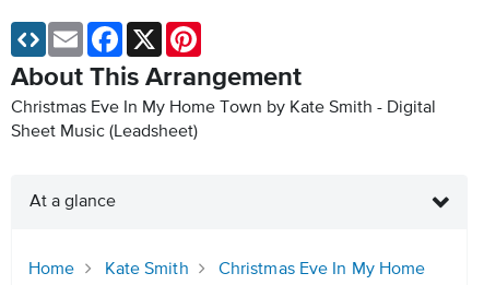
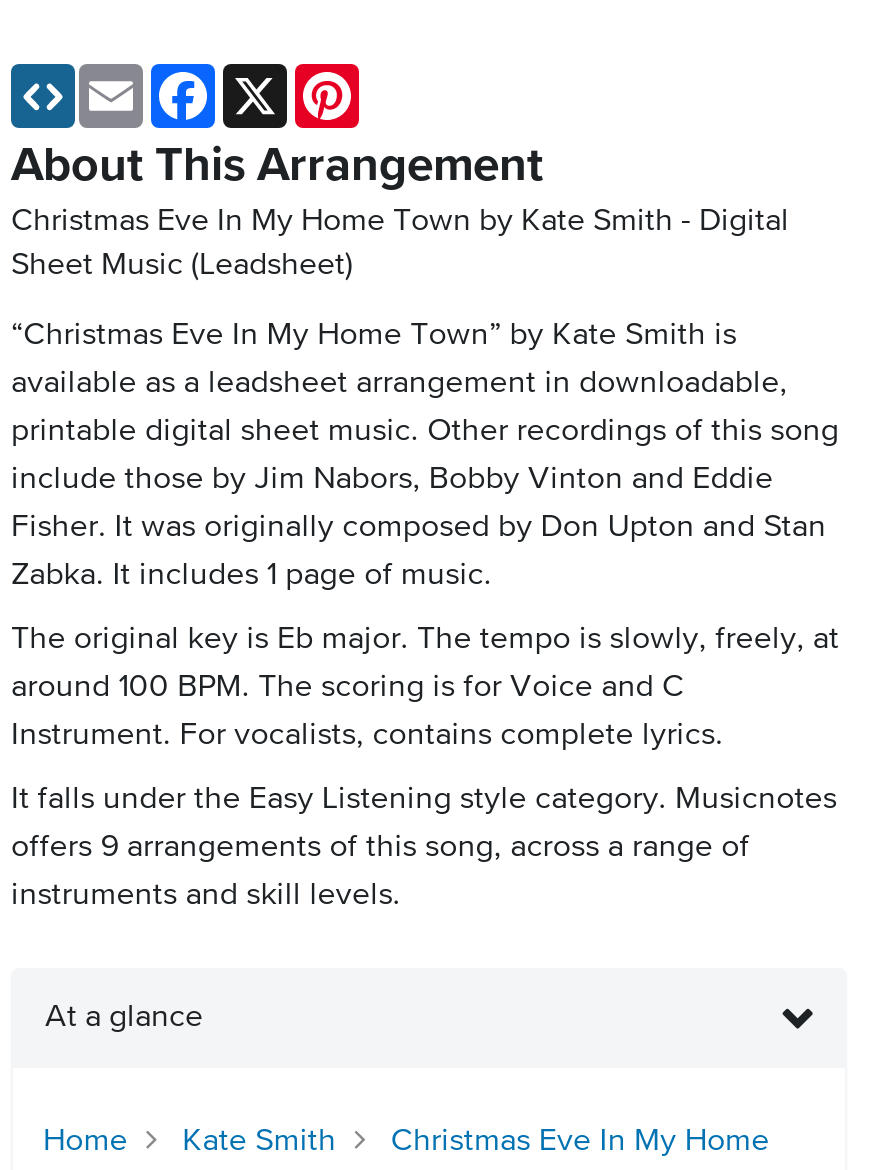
none -> [11,321,839,913] “Christmas Eve In My Home Town” by Kate Smith is | available as a leadsheet arrangement in downloadable, | printable digital sheet music. Other recordings of this song | include those by Jim Nabors, Bobby Vinton and Eddie | Fisher. It was originally composed by Don Upton and Stan | Zabka. It includes 1 page of music. | The original key is Eb major. The tempo is slowly, freely, at | around 100 BPM. The scoring is for Voice and C | Instrument. For vocalists, contains complete lyrics. | It falls under the Easy Listening style category. Musicnotes | offers 9 arrangements of this song, across a range of | instruments and skill levels.

